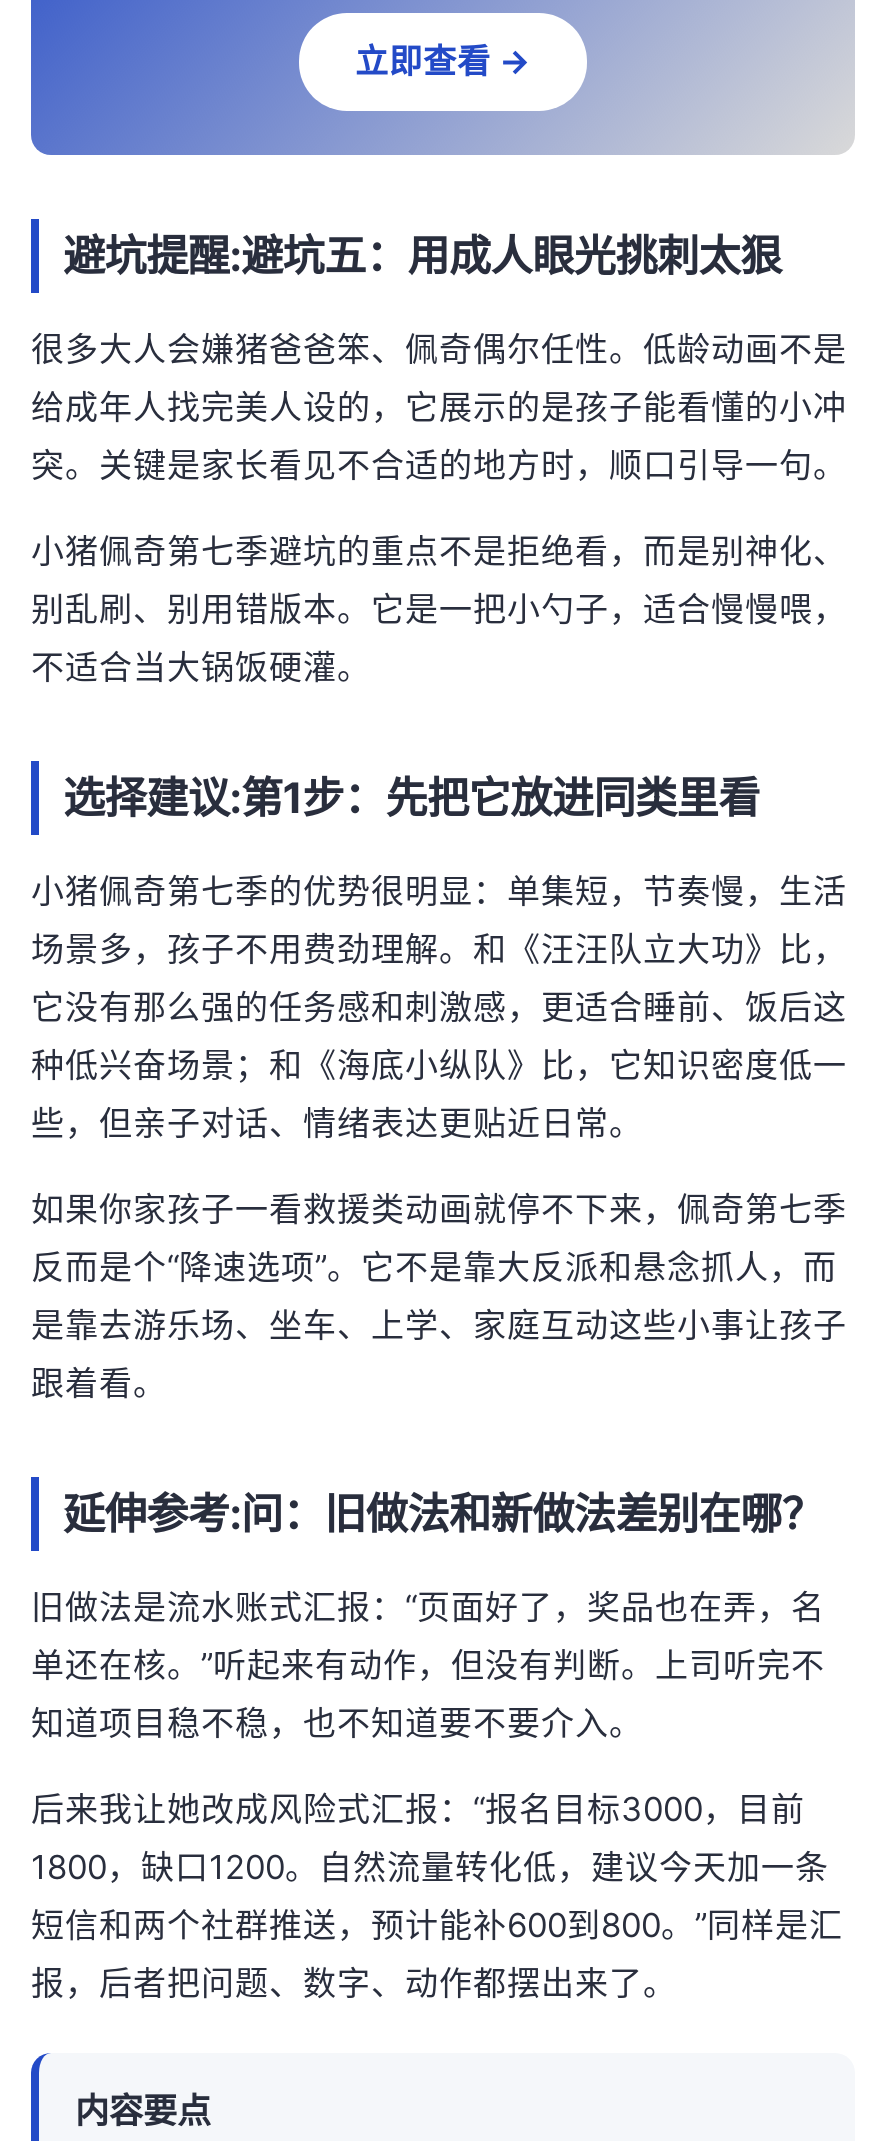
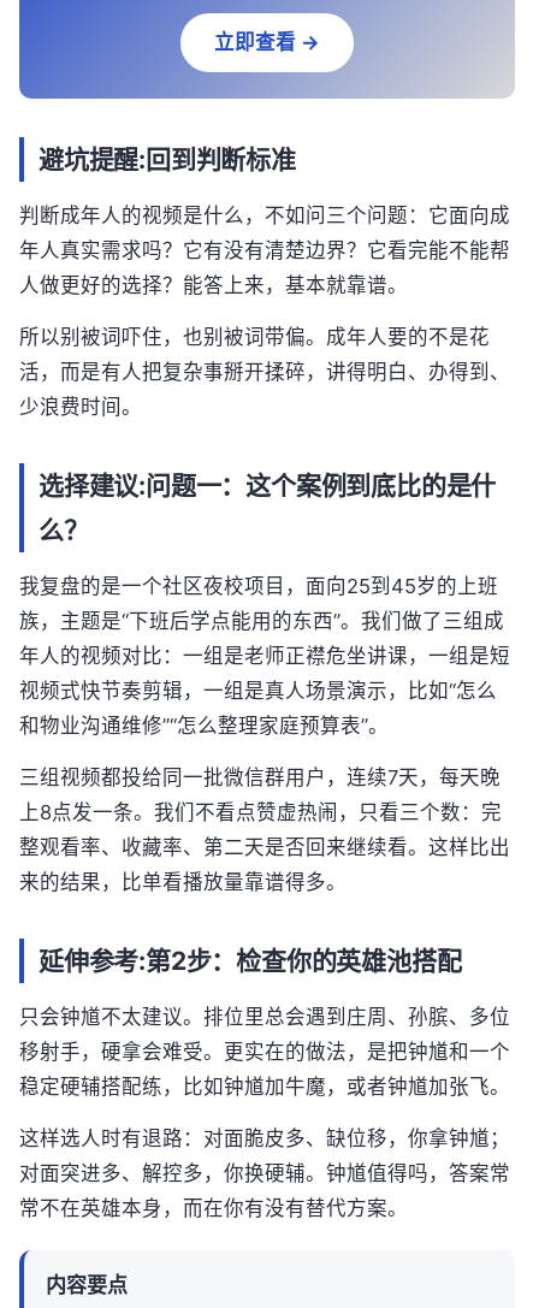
[31,231,847,2003] 避坑提醒:避坑五：用成人眼光挑刺太狠 | 很多大人会嫌猪爸爸笨、佩奇偶尔任性。低龄动画不是 | 给成年人找完美人设的，它展示的是孩子能看懂的小冲 | 突。关键是家长看见不合适的地方时，顺口引导一句。 | 小猪佩奇第七季避坑的重点不是拒绝看，而是别神化、 | 别乱刷、别用错版本。它是一把小勺子，适合慢慢喂， | 不适合当大锅饭硬灌。 | 选择建议:第1步：先把它放进同类里看 | 小猪佩奇第七季的优势很明显：单集短，节奏慢，生活 | 场景多，孩子不用费劲理解。和《汪汪队立大功》比， | 它没有那么强的任务感和刺激感，更适合睡前、饭后这 | 种低兴奋场景；和《海底小纵队》比，它知识密度低一 | 些，但亲子对话、情绪表达更贴近日常。 | 如果你家孩子一看救援类动画就停不下来，佩奇第七季 | 反而是个“降速选项”。它不是靠大反派和悬念抓人，而 | 是靠去游乐场、坐车、上学、家庭互动这些小事让孩子 | 跟着看。 | 延伸参考:问：旧做法和新做法差别在哪？ | 旧做法是流水账式汇报：“页面好了，奖品也在弄，名 | 单还在核。”听起来有动作，但没有判断。上司听完不 | 知道项目稳不稳，也不知道要不要介入。 | 后来我让她改成风险式汇报：“报名目标3000，目前 | 1800，缺口1200。自然流量转化低，建议今天加一条 | 短信和两个社群推送，预计能补600到800。”同样是汇 | 报，后者把问题、数字、动作都摆出来了。 -> [19,144,510,1220] 避坑提醒:回到判断标准 | 判断成年人的视频是什么，不如问三个问题：它面向成 | 年人真实需求吗？它有没有清楚边界？它看完能不能帮 | 人做更好的选择？能答上来，基本就靠谱。 | 所以别被词吓住，也别被词带偏。成年人要的不是花 | 活，而是有人把复杂事掰开揉碎，讲得明白、办得到、 | 少浪费时间。 | 选择建议:问题一：这个案例到底比的是什 | 么？ | 我复盘的是一个社区夜校项目，面向25到45岁的上班 | 族，主题是“下班后学点能用的东西”。我们做了三组成 | 年人的视频对比：一组是老师正襟危坐讲课，一组是短 | 视频式快节奏剪辑，一组是真人场景演示，比如“怎么 | 和物业沟通维修”“怎么整理家庭预算表”。 | 三组视频都投给同一批微信群用户，连续7天，每天晚 | 上8点发一条。我们不看点赞虚热闹，只看三个数：完 | 整观看率、收藏率、第二天是否回来继续看。这样比出 | 来的结果，比单看播放量靠谱得多。 | 延伸参考:第2步：检查你的英雄池搭配 | 只会钟馗不太建议。排位里总会遇到庄周、孙膑、多位 | 移射手，硬拿会难受。更实在的做法，是把钟馗和一个 | 稳定硬辅搭配练，比如钟馗加牛魔，或者钟馗加张飞。 | 这样选人时有退路：对面脆皮多、缺位移，你拿钟馗； | 对面突进多、解控多，你换硬辅。钟馗值得吗，答案常 | 常不在英雄本身，而在你有没有替代方案。

